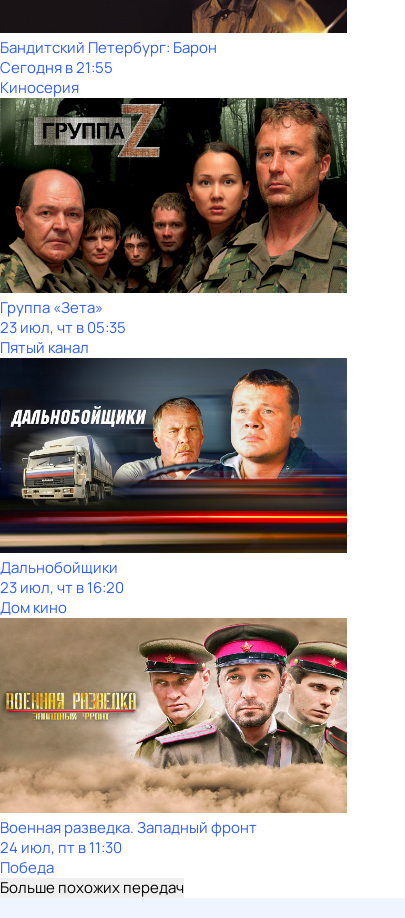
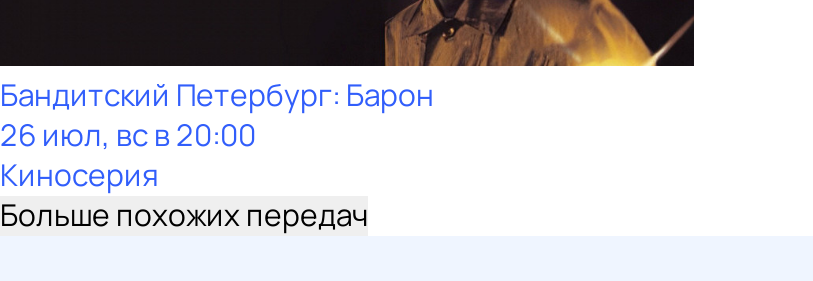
[0,57,113,78] Сегодня в 21:55 -> [0,114,256,156] 26 июл, вс в 20:00
[0,97,348,358] [image] | Группа «Зета» | 23 июл, чт в 05:35 | Пятый канал -> none
[0,357,348,618] [image] | Дальнобойщики | 23 июл, чт в 16:20 | Дом кино -> none
[0,617,348,878] [image] | Военная разведка. Западный фронт | 24 июл, пт в 11:30 | Победа -> none

